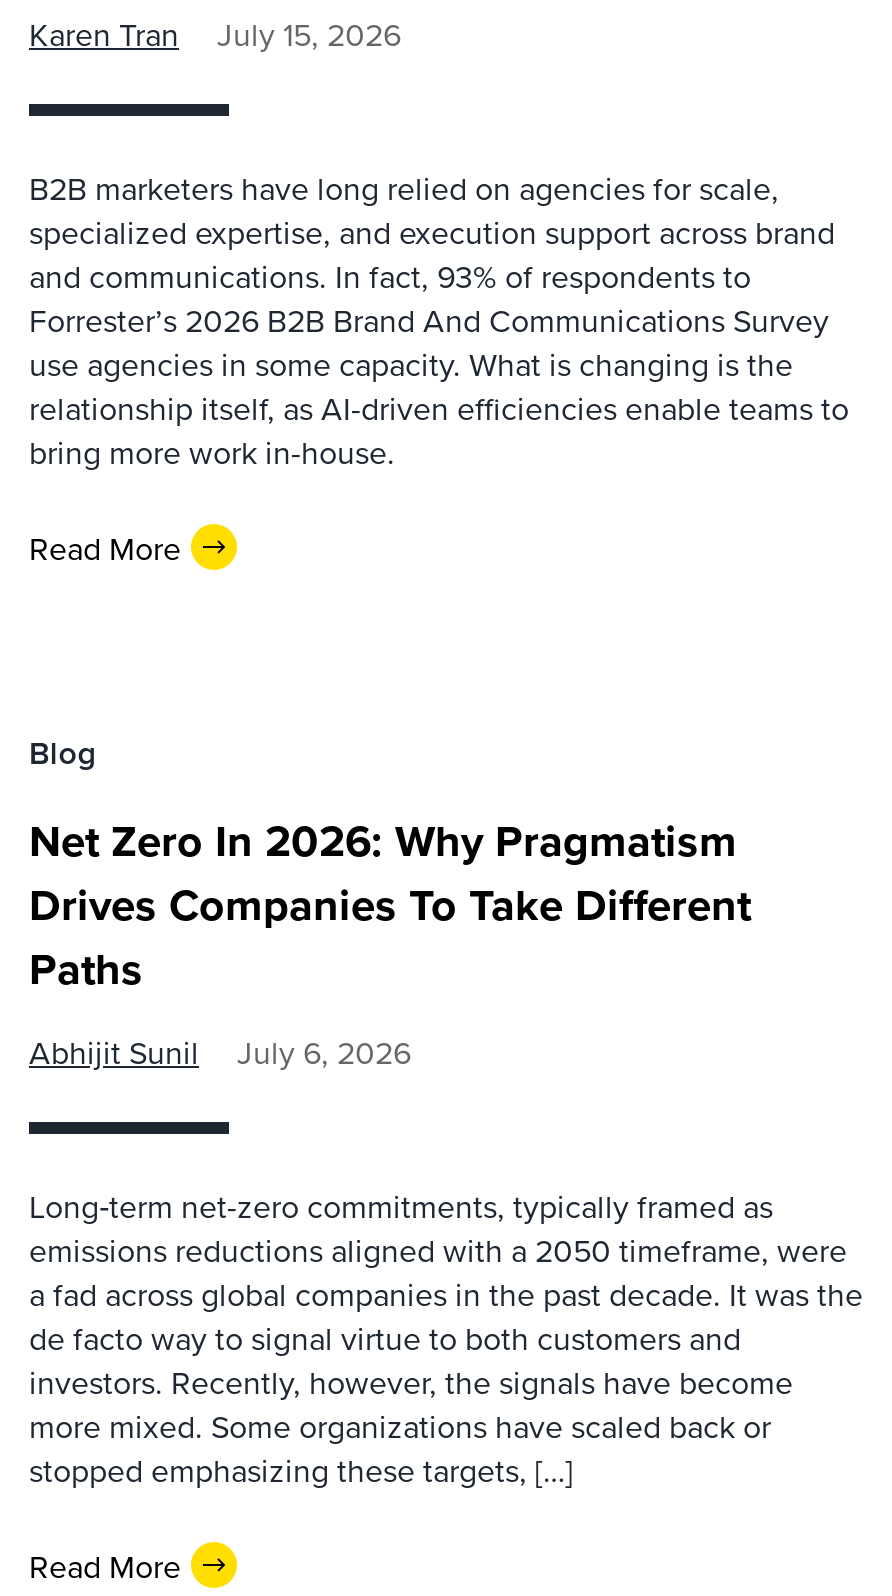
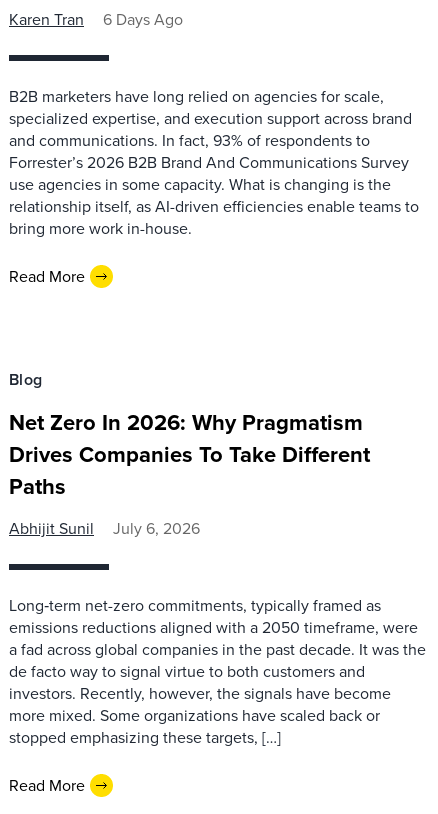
[29,12,401,56] Karen Tran July 15, 2026 -> [9,8,183,31] Karen Tran 6 Days Ago

